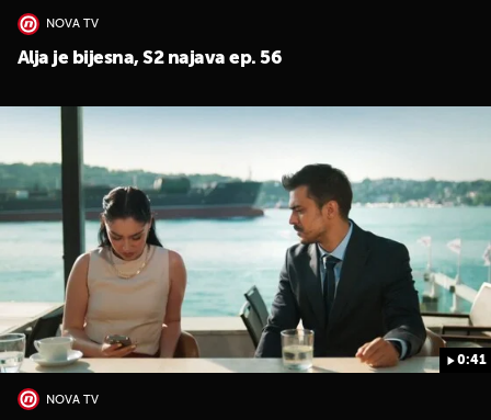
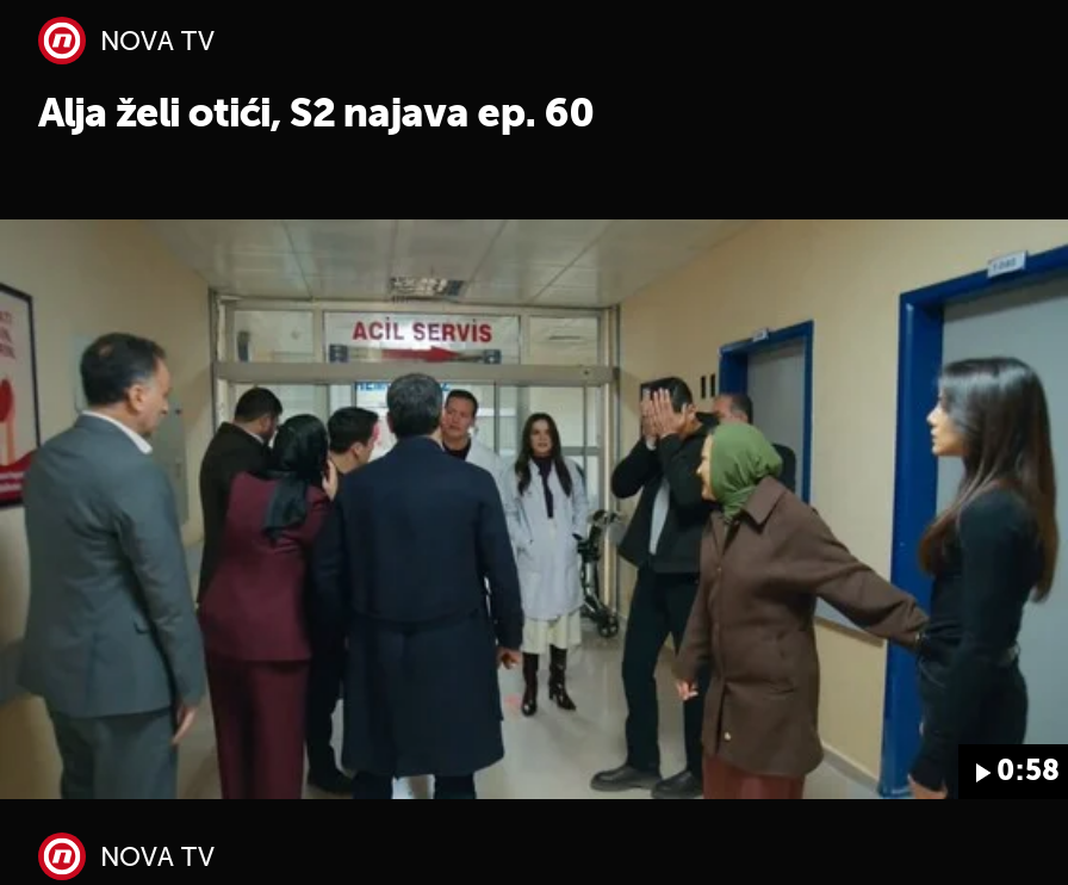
[18,49,282,68] Alja je bijesna, S2 najava ep. 56 -> [38,96,594,136] Alja želi otići, S2 najava ep. 60
[3,105,488,374] [image] | 0:41 -> [7,218,1061,803] [image] | 0:58

